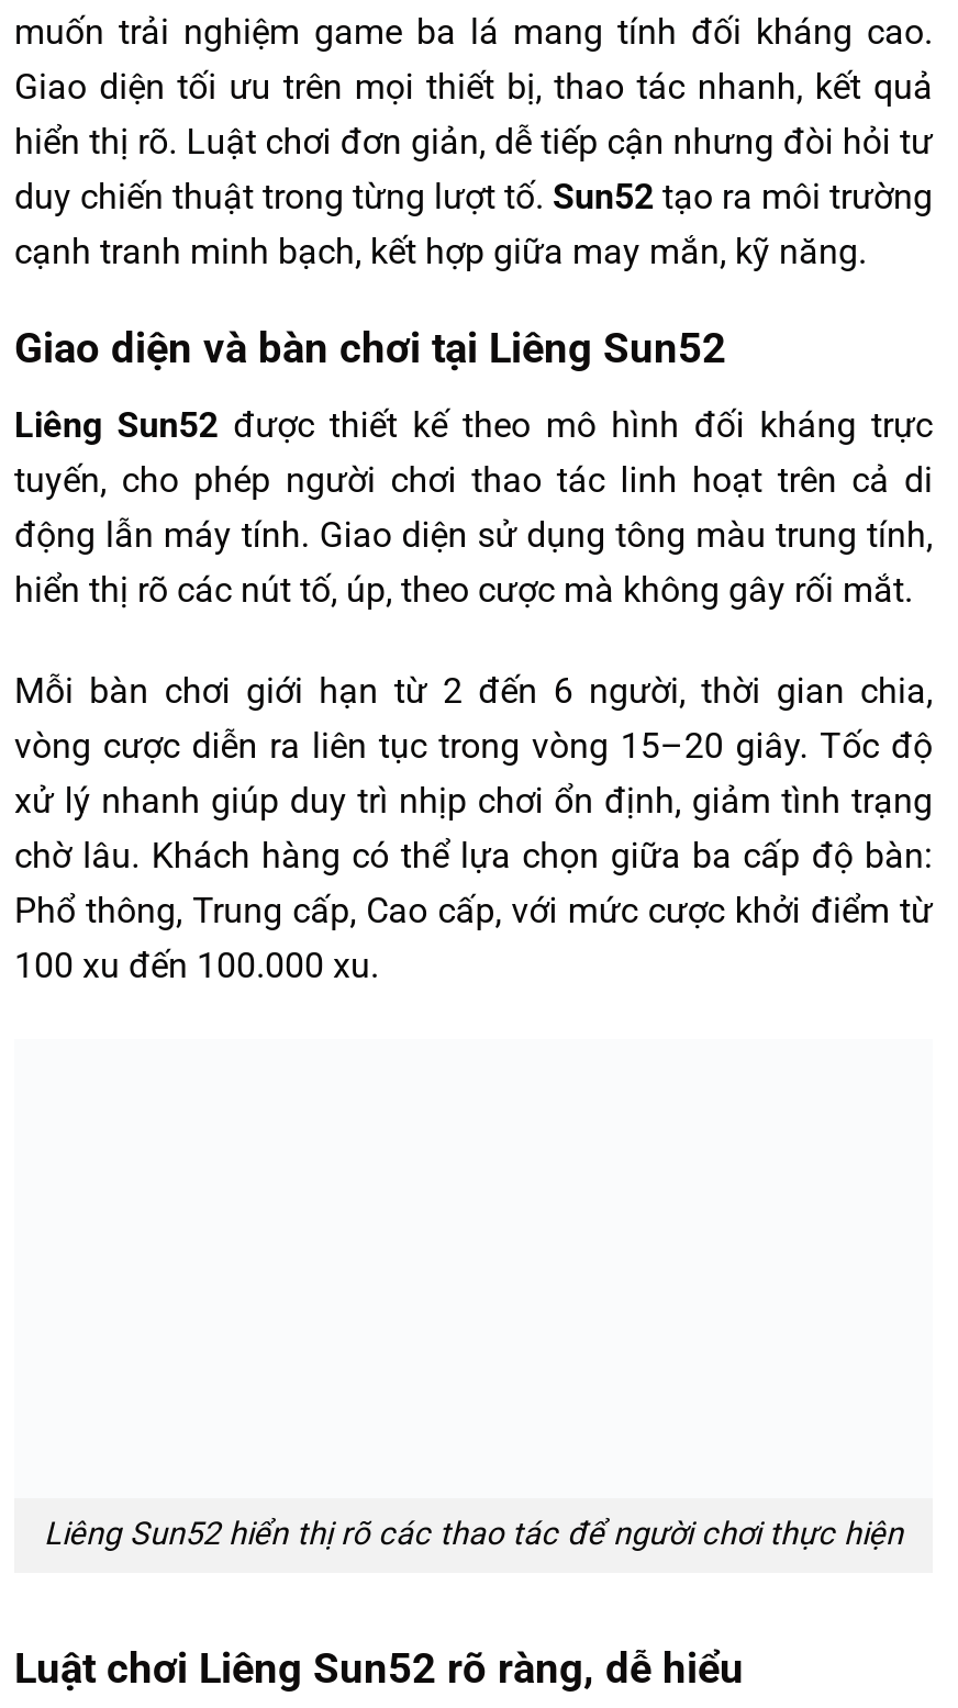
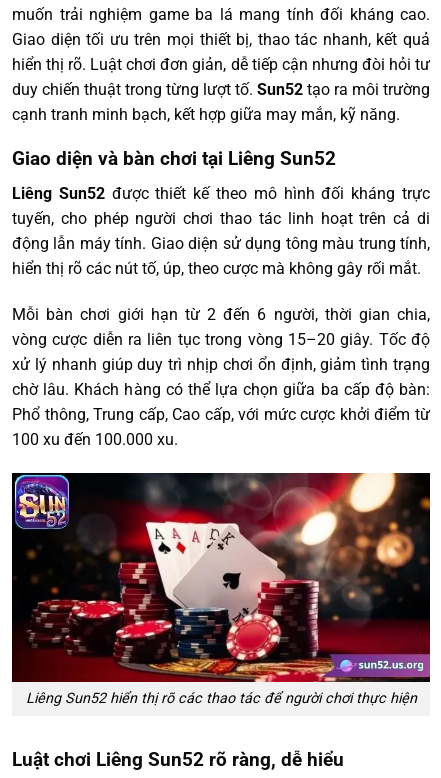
none -> [11,472,431,683] [image]

